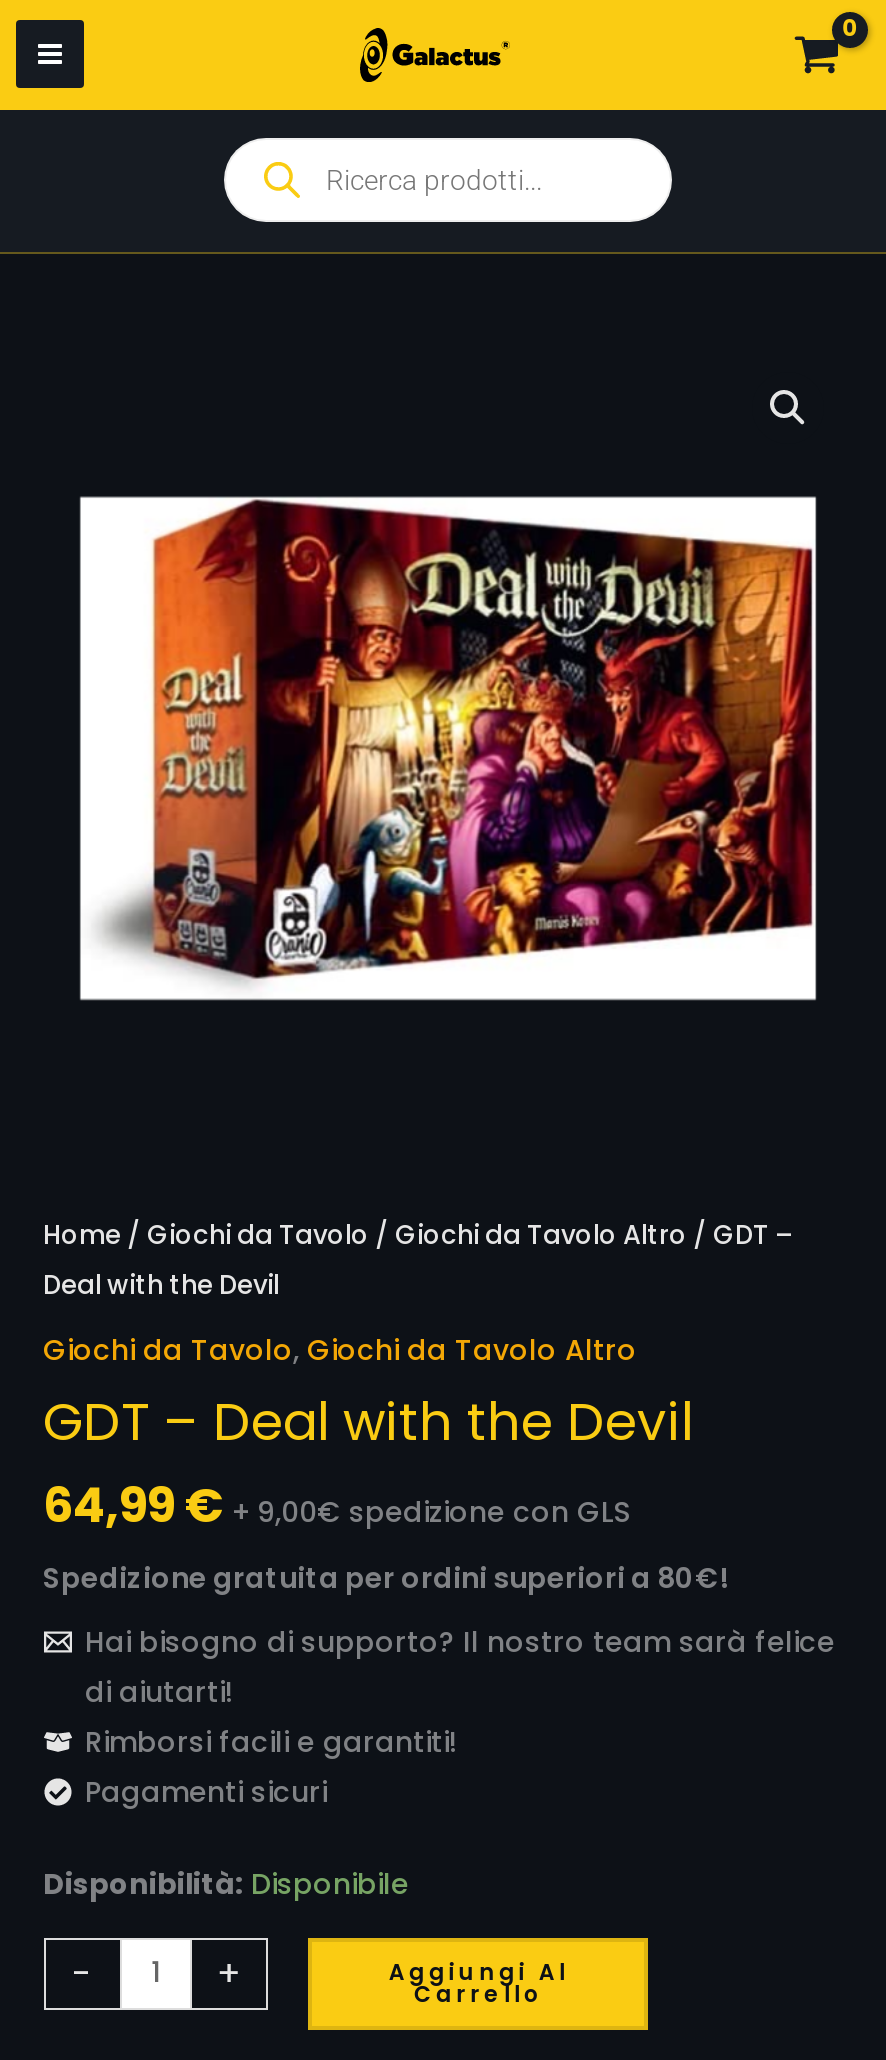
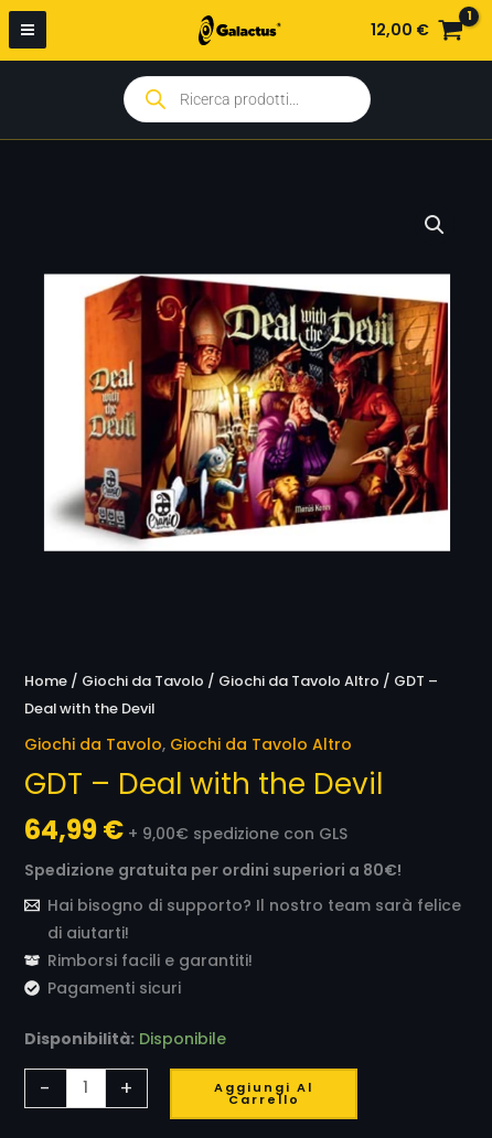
none -> [371,19,430,41] 12,00 €

